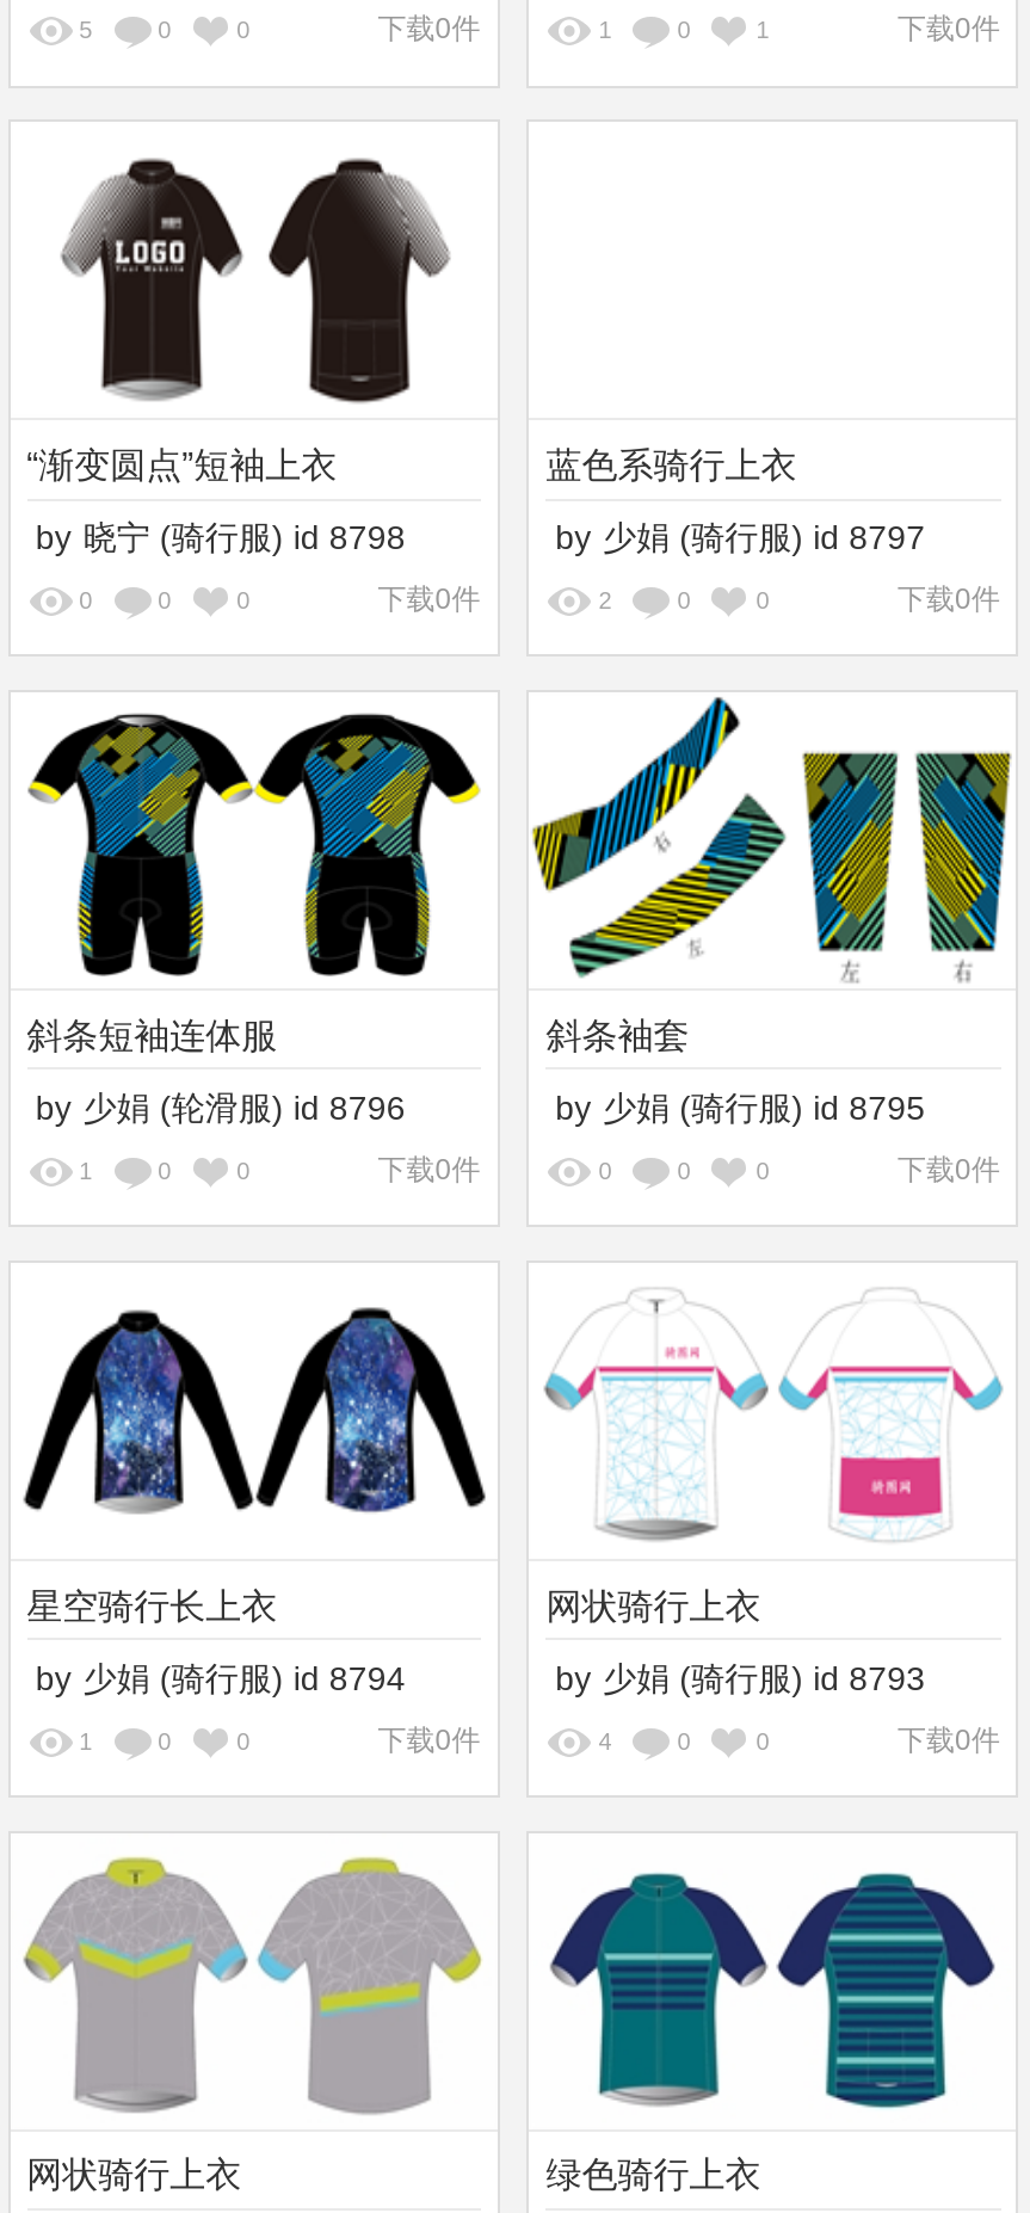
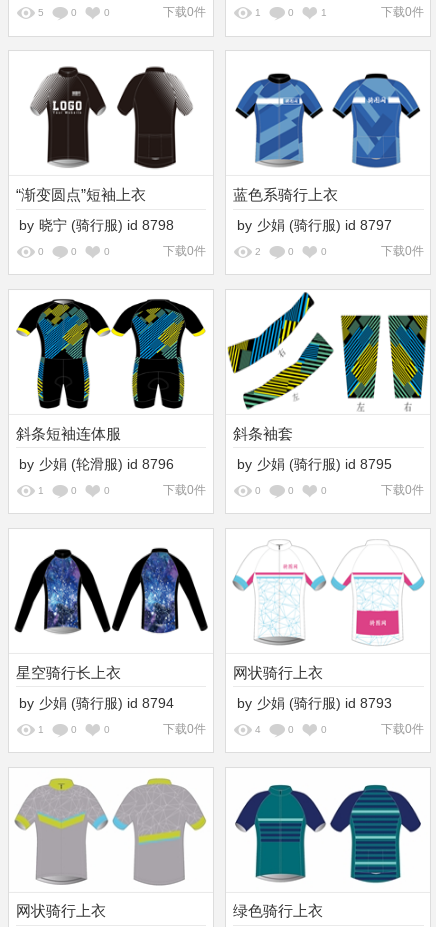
none -> [235,72,324,168] [image]
none -> [332,72,421,169] [image]

